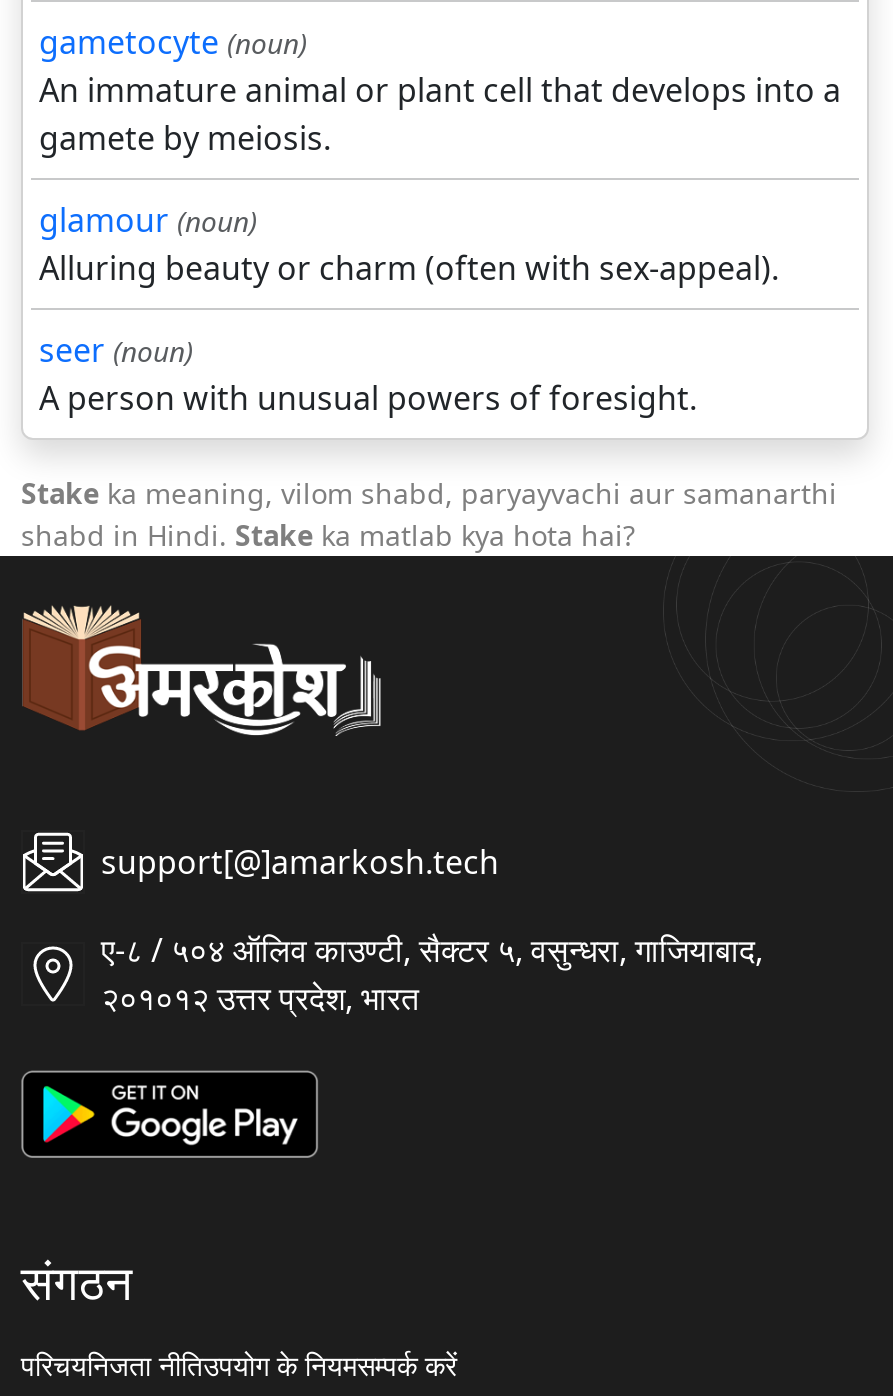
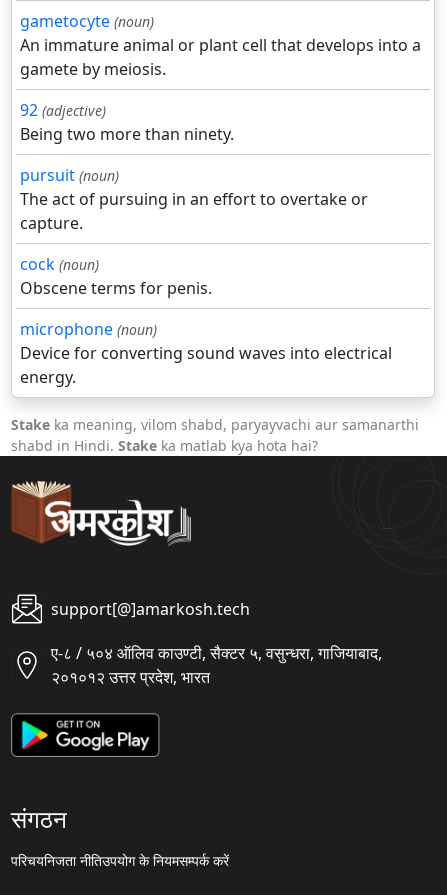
[39,198,779,420] glamour (noun) | Alluring beauty or charm (often with sex-appeal). | seer (noun) | A person with unusual powers of foresight. -> [20,99,392,388] 92 (adjective) | Being two more than ninety. | pursuit (noun) | The act of pursuing in an effort to overtake or | capture. | cock (noun) | Obscene terms for penis. | microphone (noun) | Device for converting sound waves into electrical | energy.

